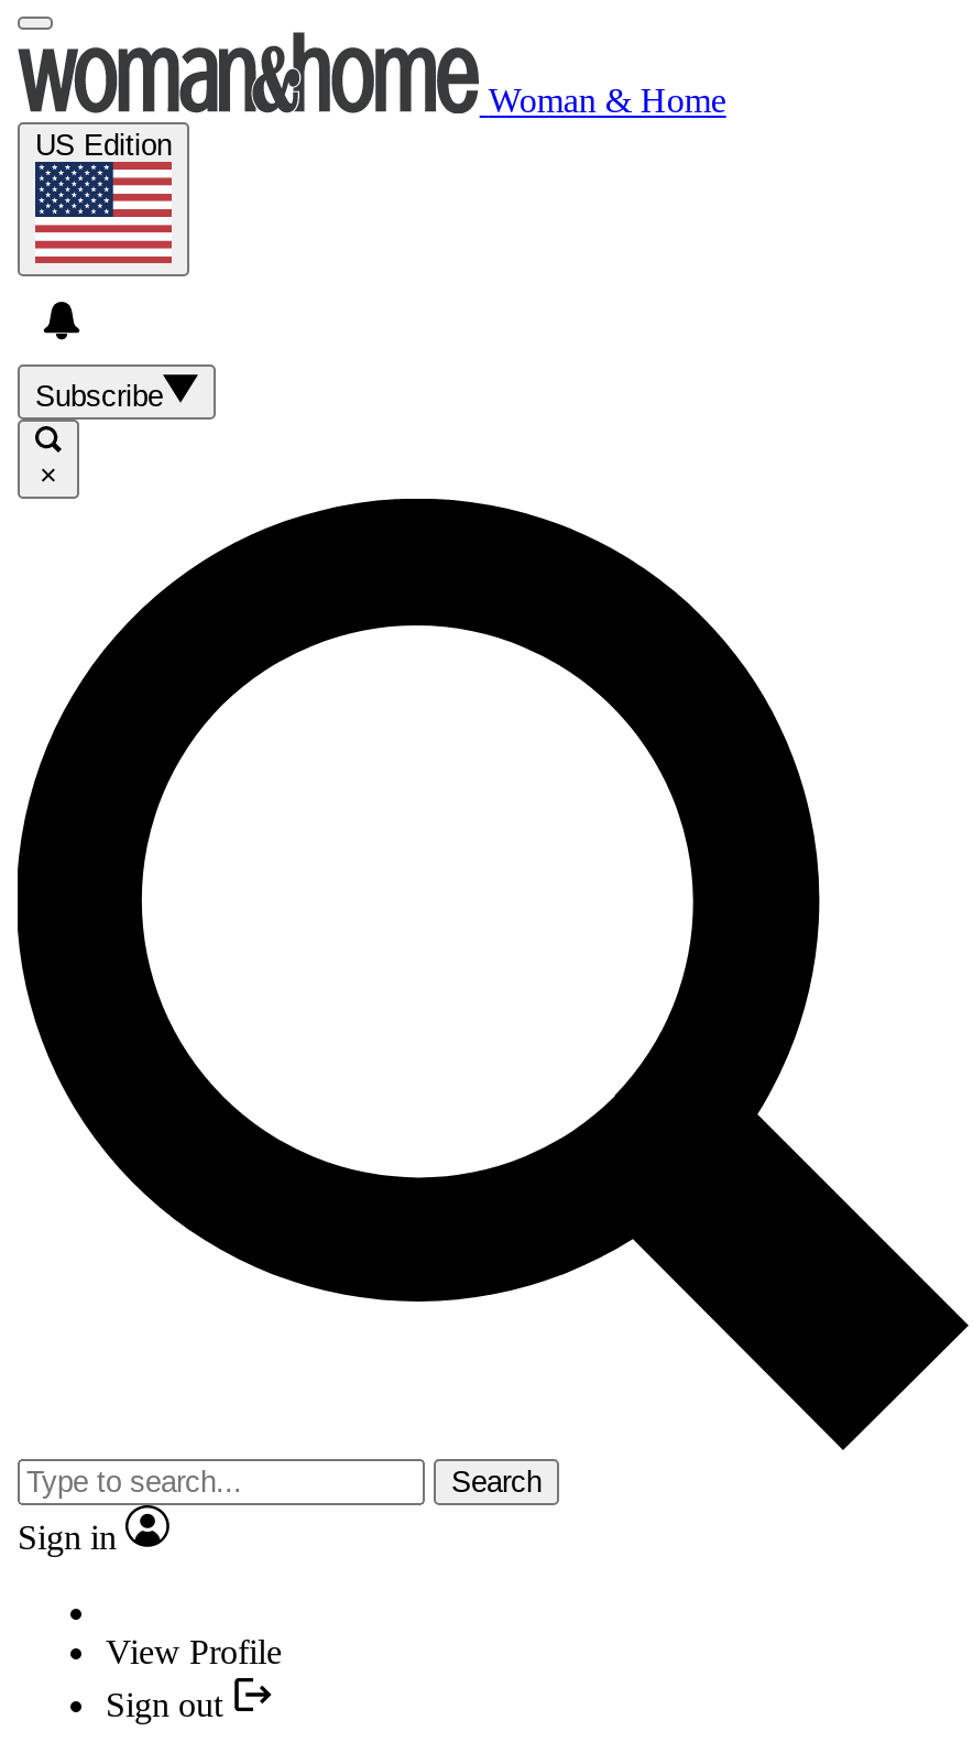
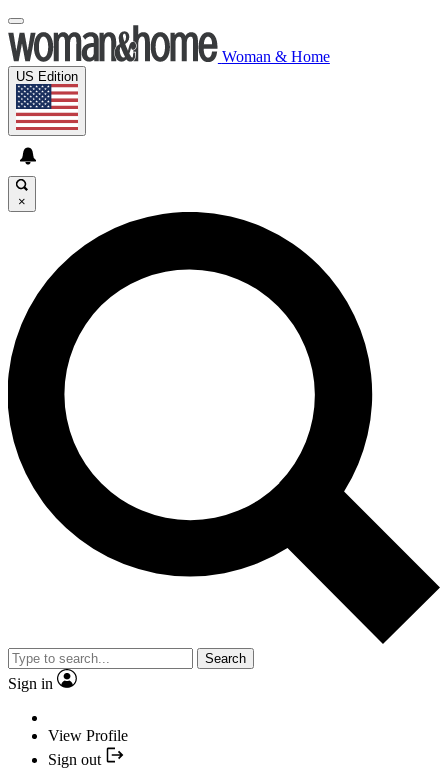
[35,380,163,413] Subscribe -> none

